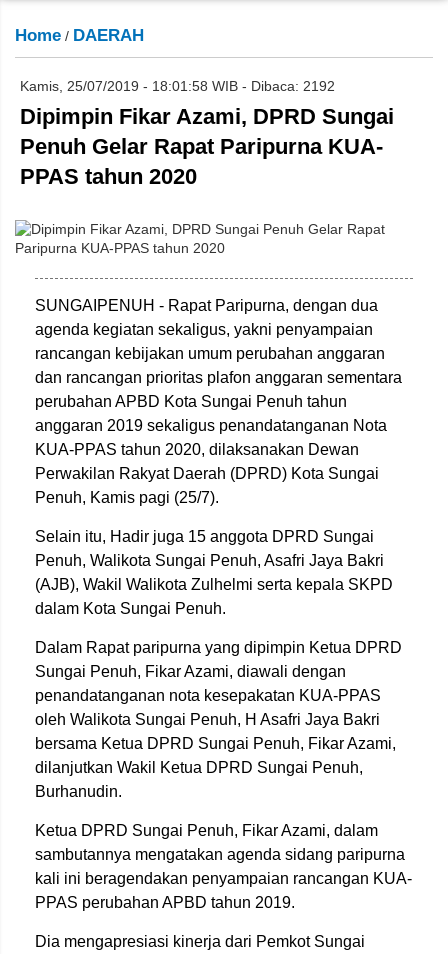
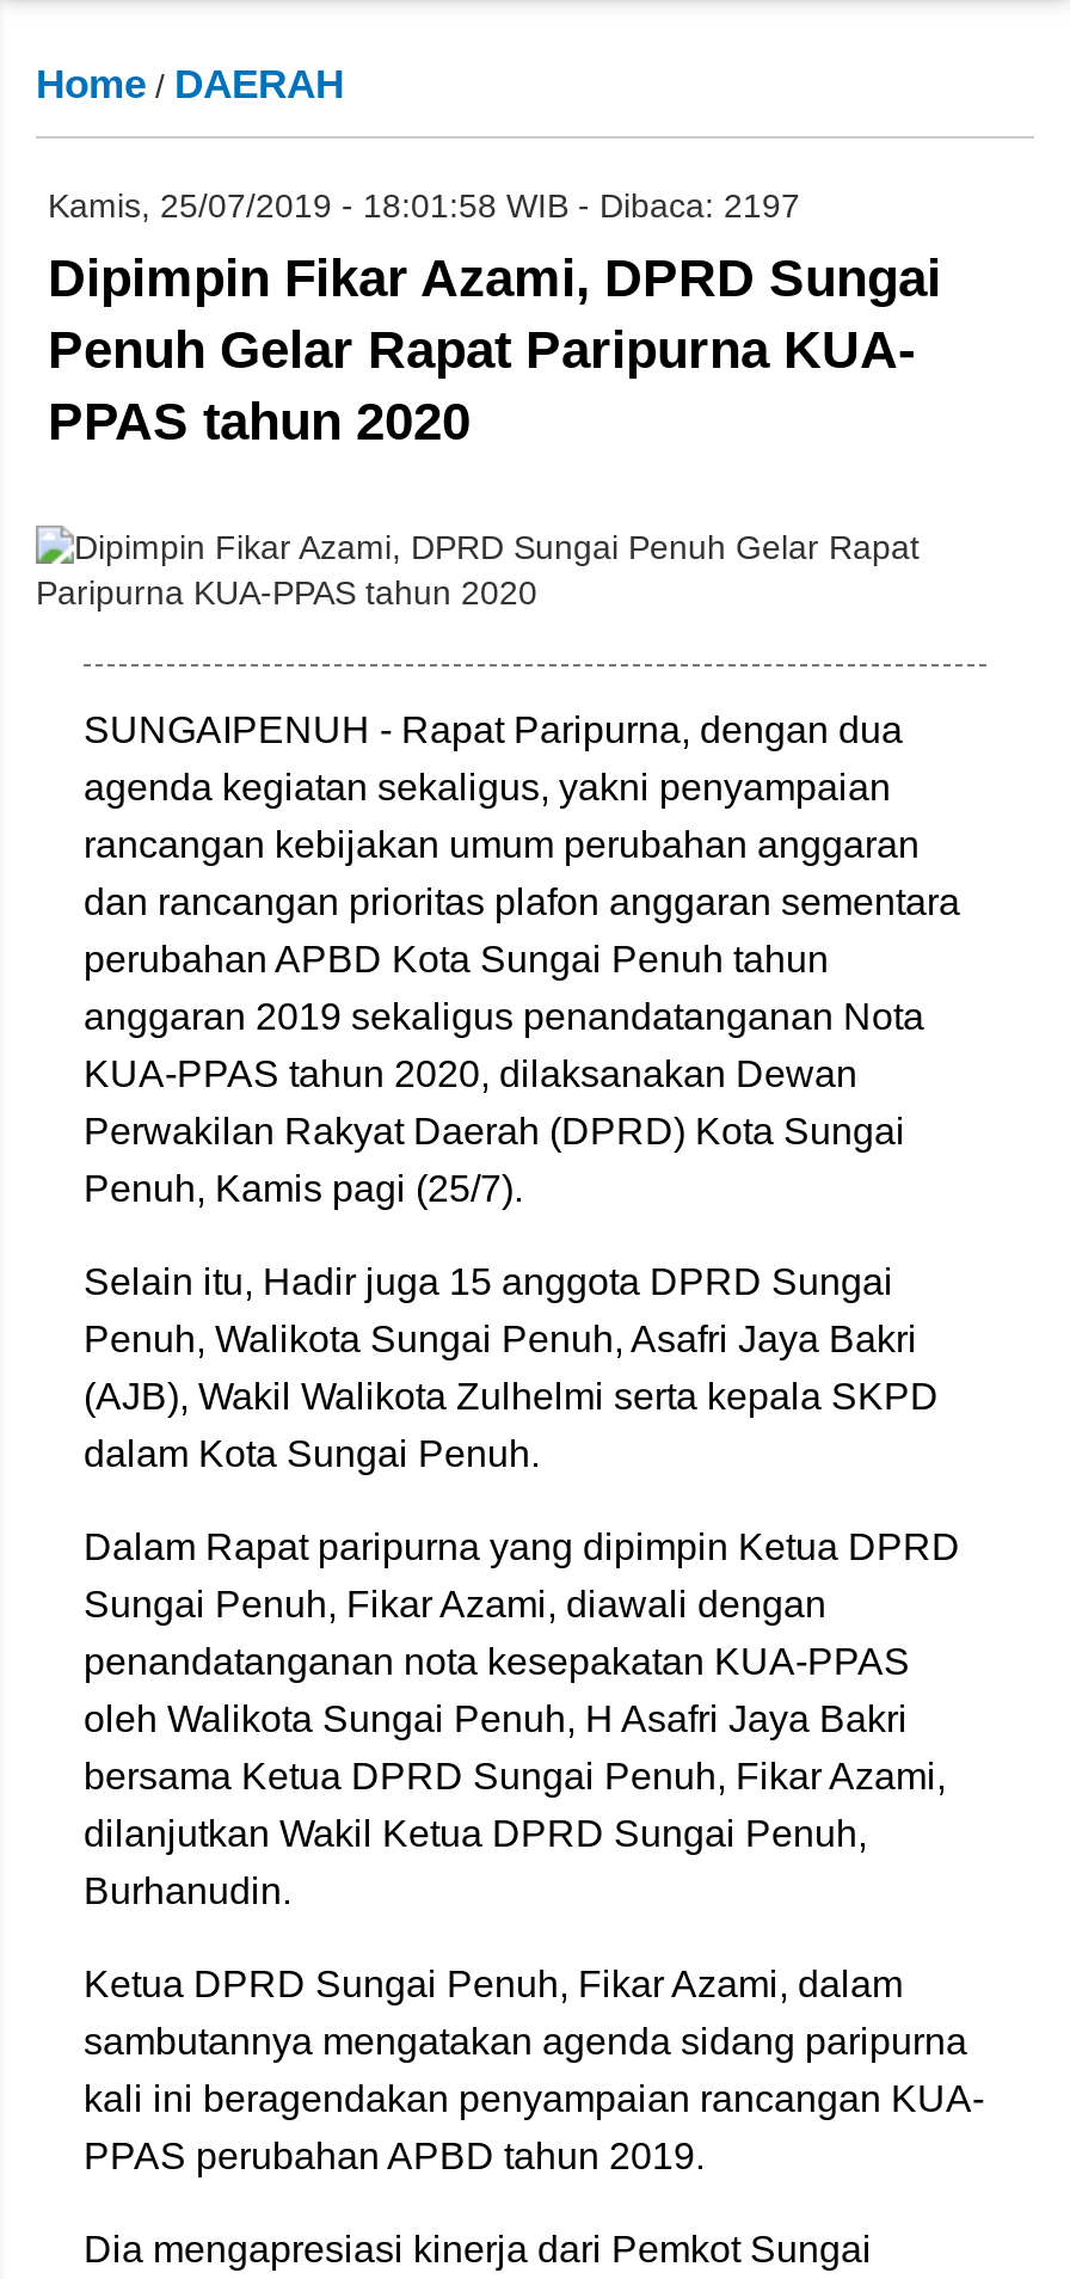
[20,78,335,94] Kamis, 25/07/2019 - 18:01:58 WIB - Dibaca: 2192 -> [48,186,800,225] Kamis, 25/07/2019 - 18:01:58 WIB - Dibaca: 2197

